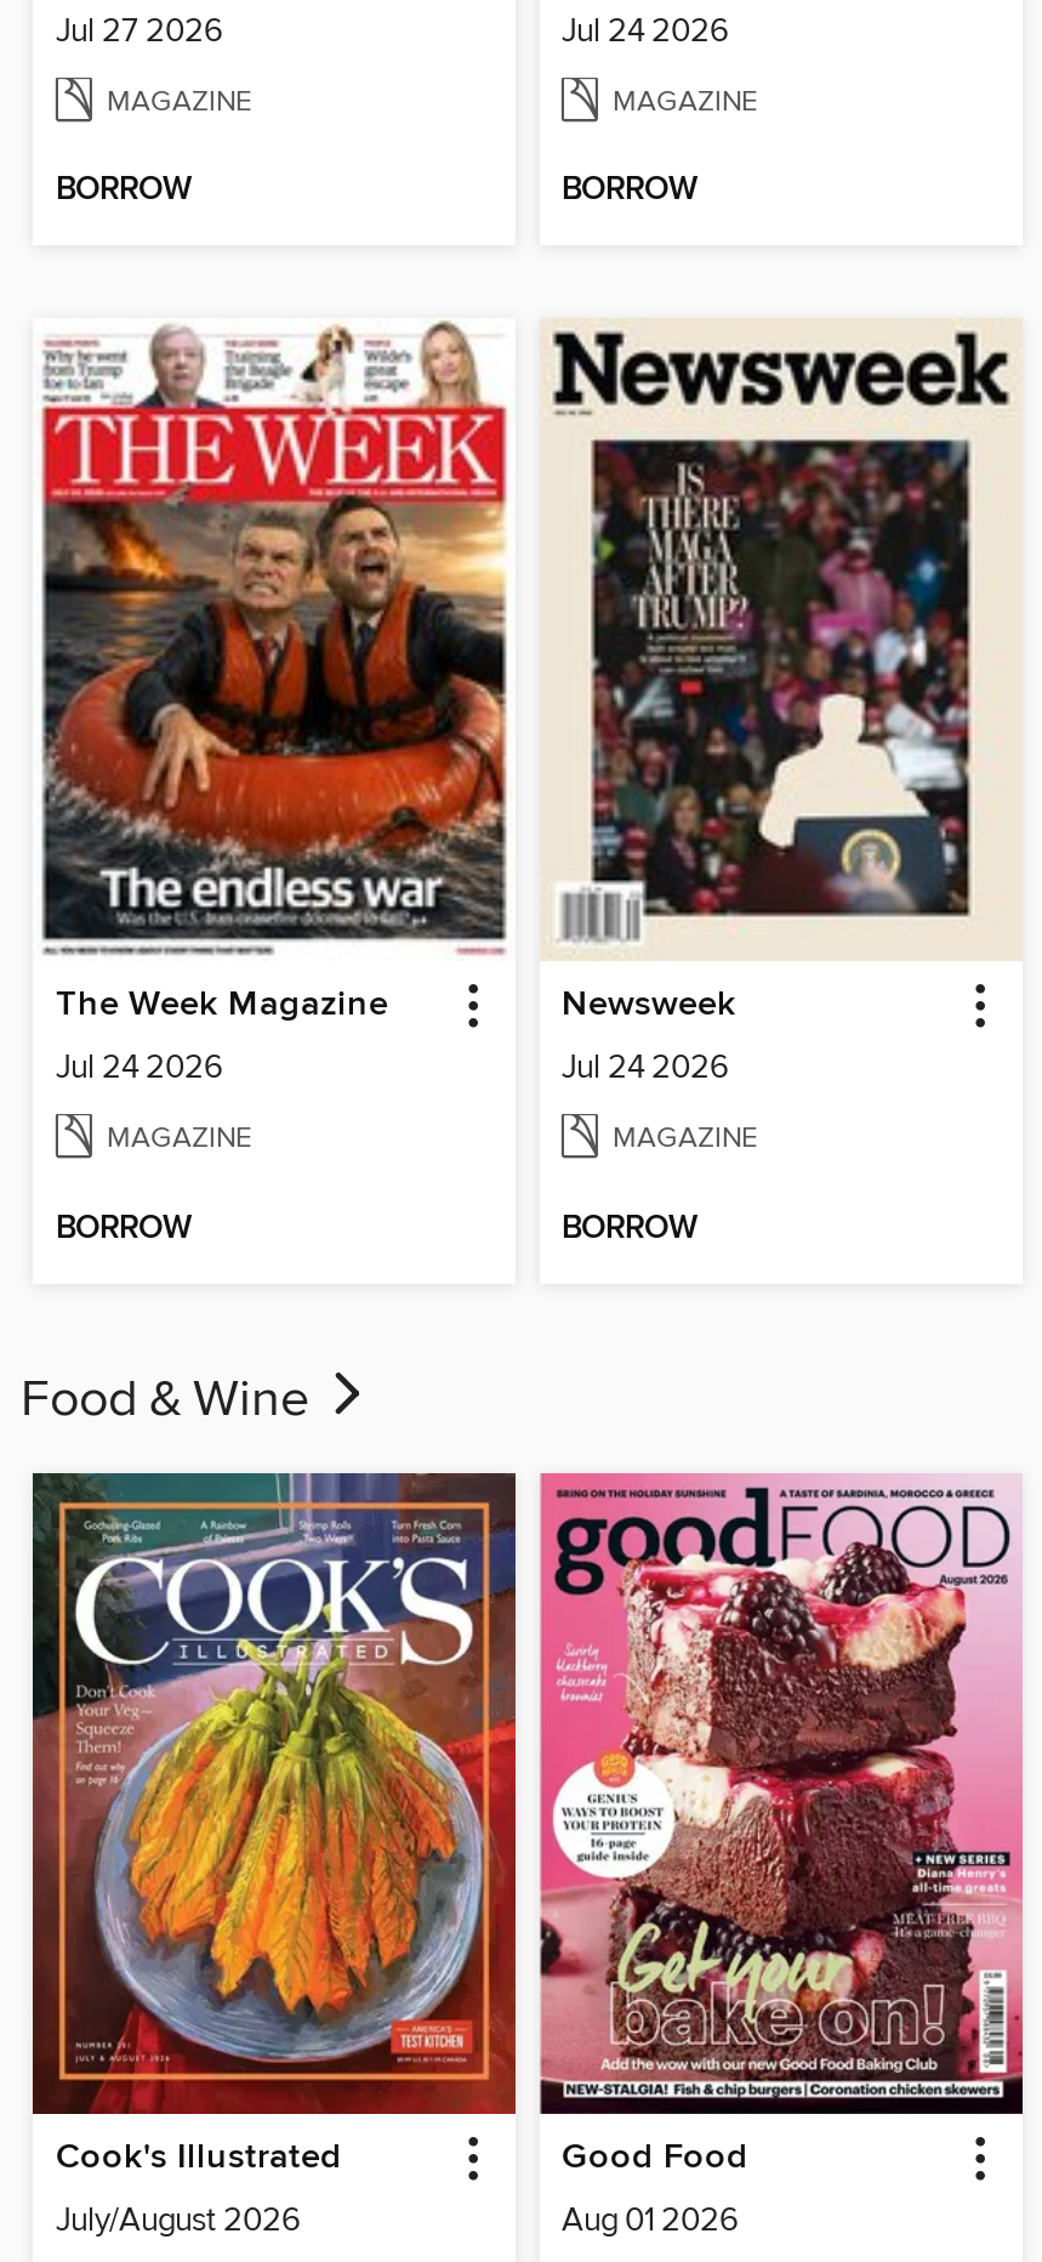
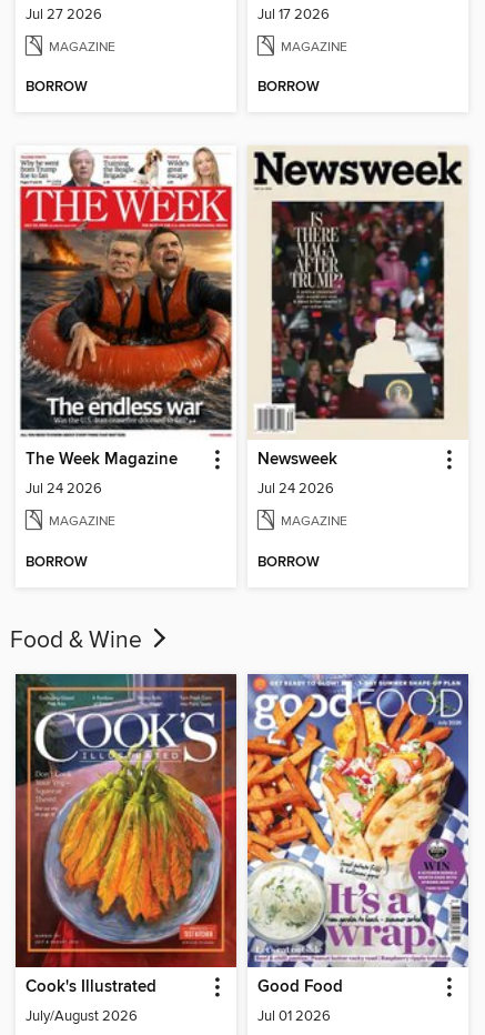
[562,11,729,50] Jul 24 2026 -> [257,5,330,23] Jul 17 2026
[537,1471,1025,2241] [image] | Aug 01 2026 -> [246,673,469,1025] [image] | Jul 01 2026

